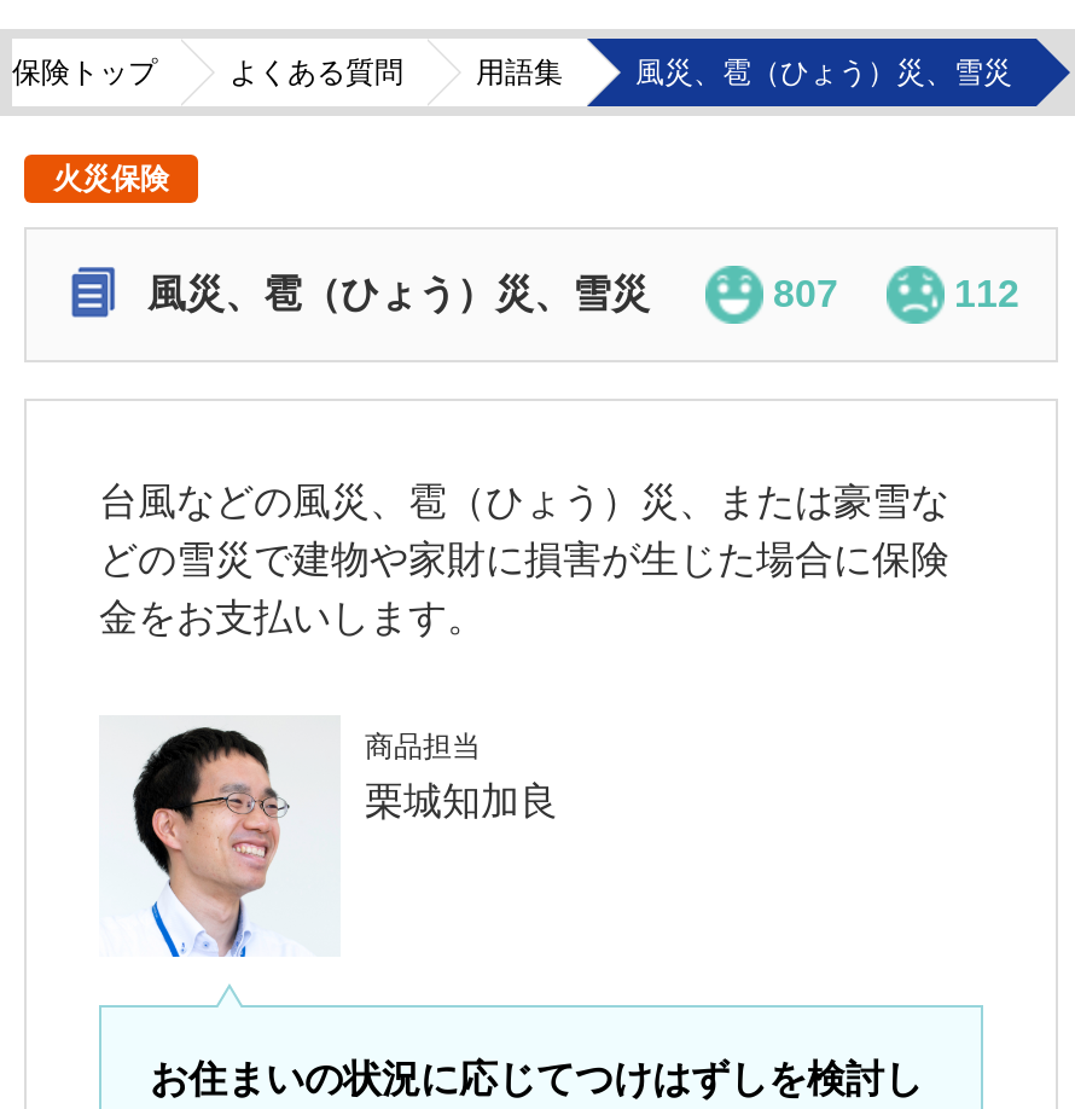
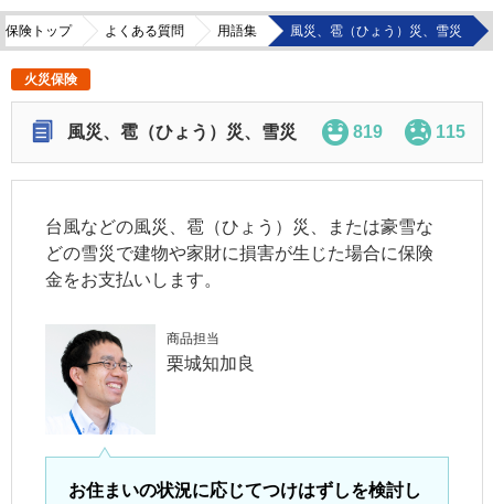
[773,273,838,314] 807 -> [353,122,383,141] 819
[954,273,1019,314] 112 -> [436,122,465,141] 115

